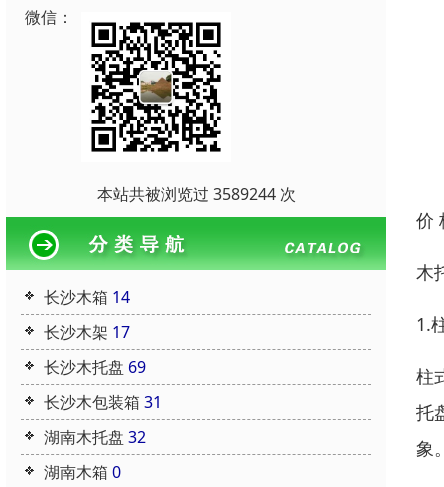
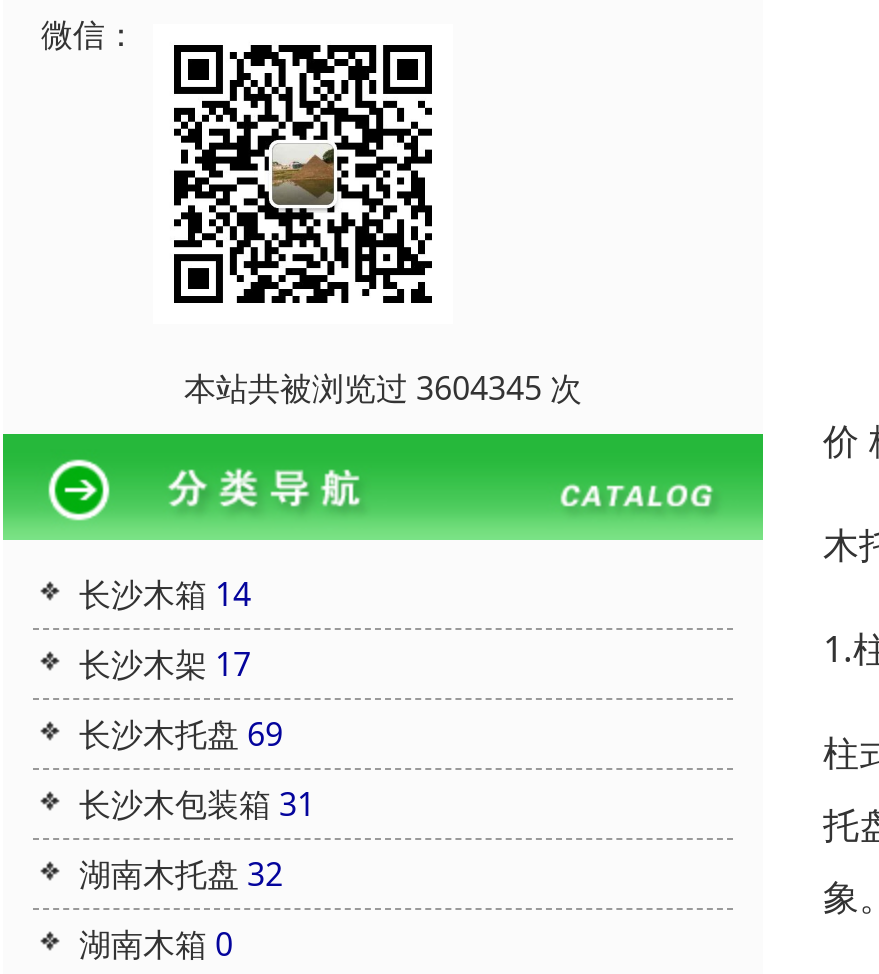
[96,183,295,205] 本站共被浏览过 3589244 次 -> [184,366,582,410] 本站共被浏览过 3604345 次

